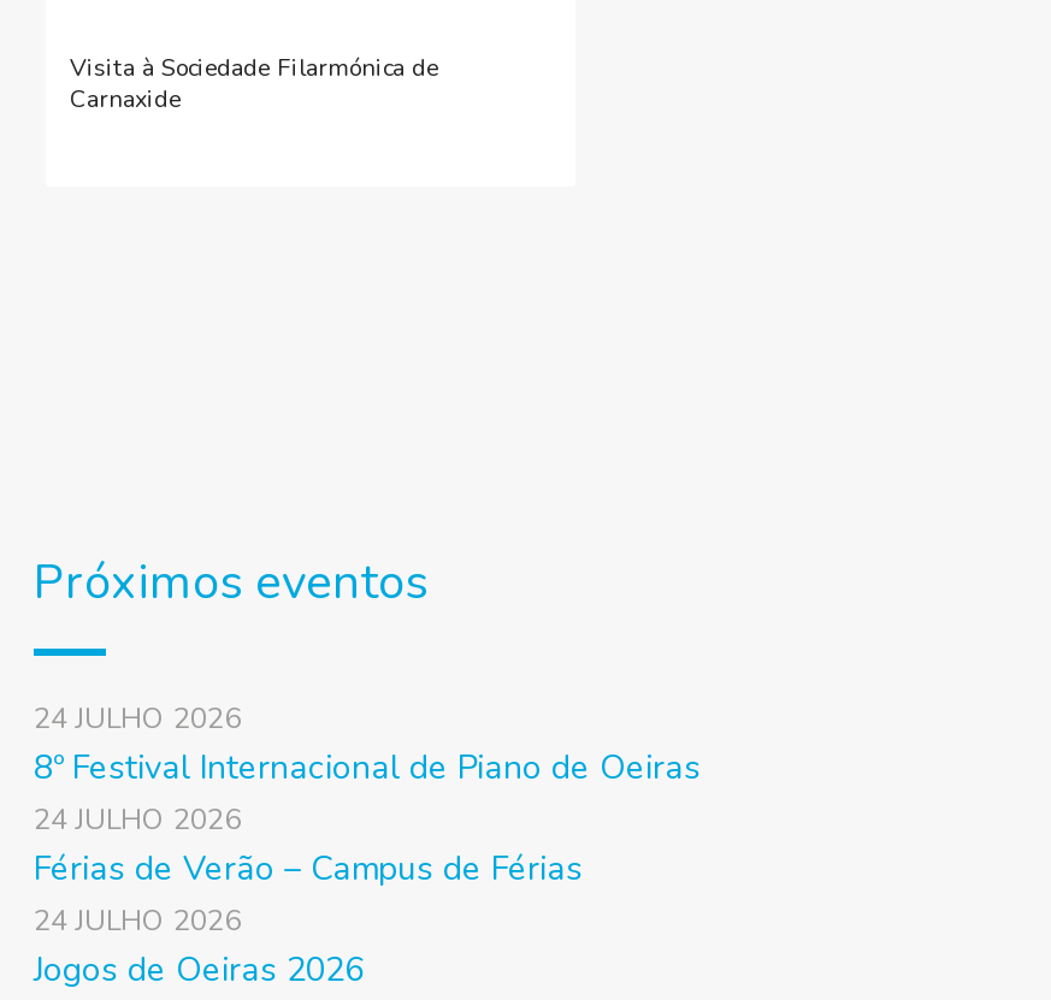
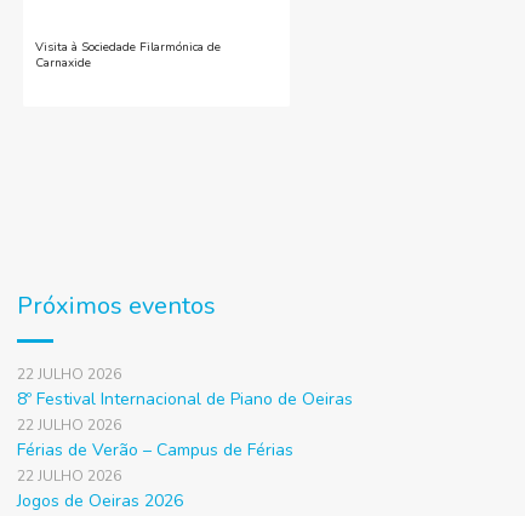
[34,699,241,738] 24 JULHO 2026 -> [17,365,121,384] 22 JULHO 2026
[34,800,241,839] 24 JULHO 2026 -> [17,415,121,435] 22 JULHO 2026
[34,901,241,940] 24 JULHO 2026 -> [17,466,121,486] 22 JULHO 2026

